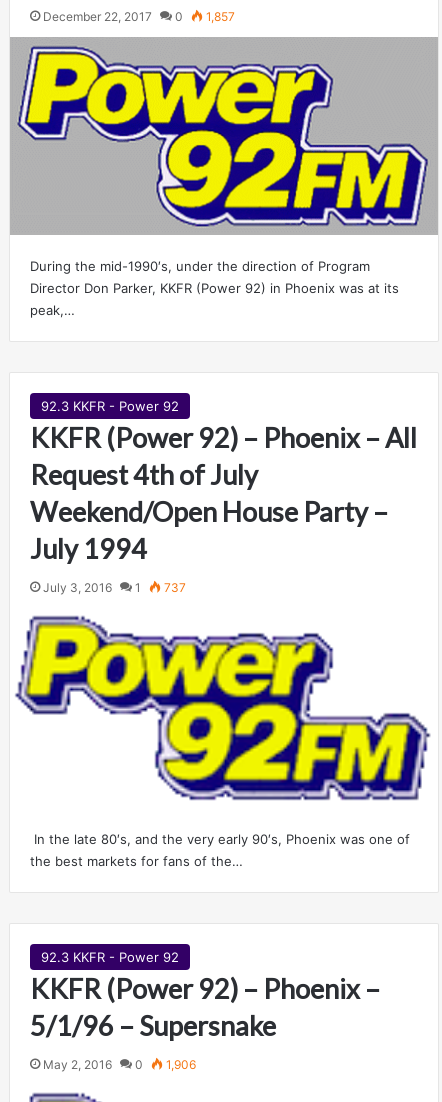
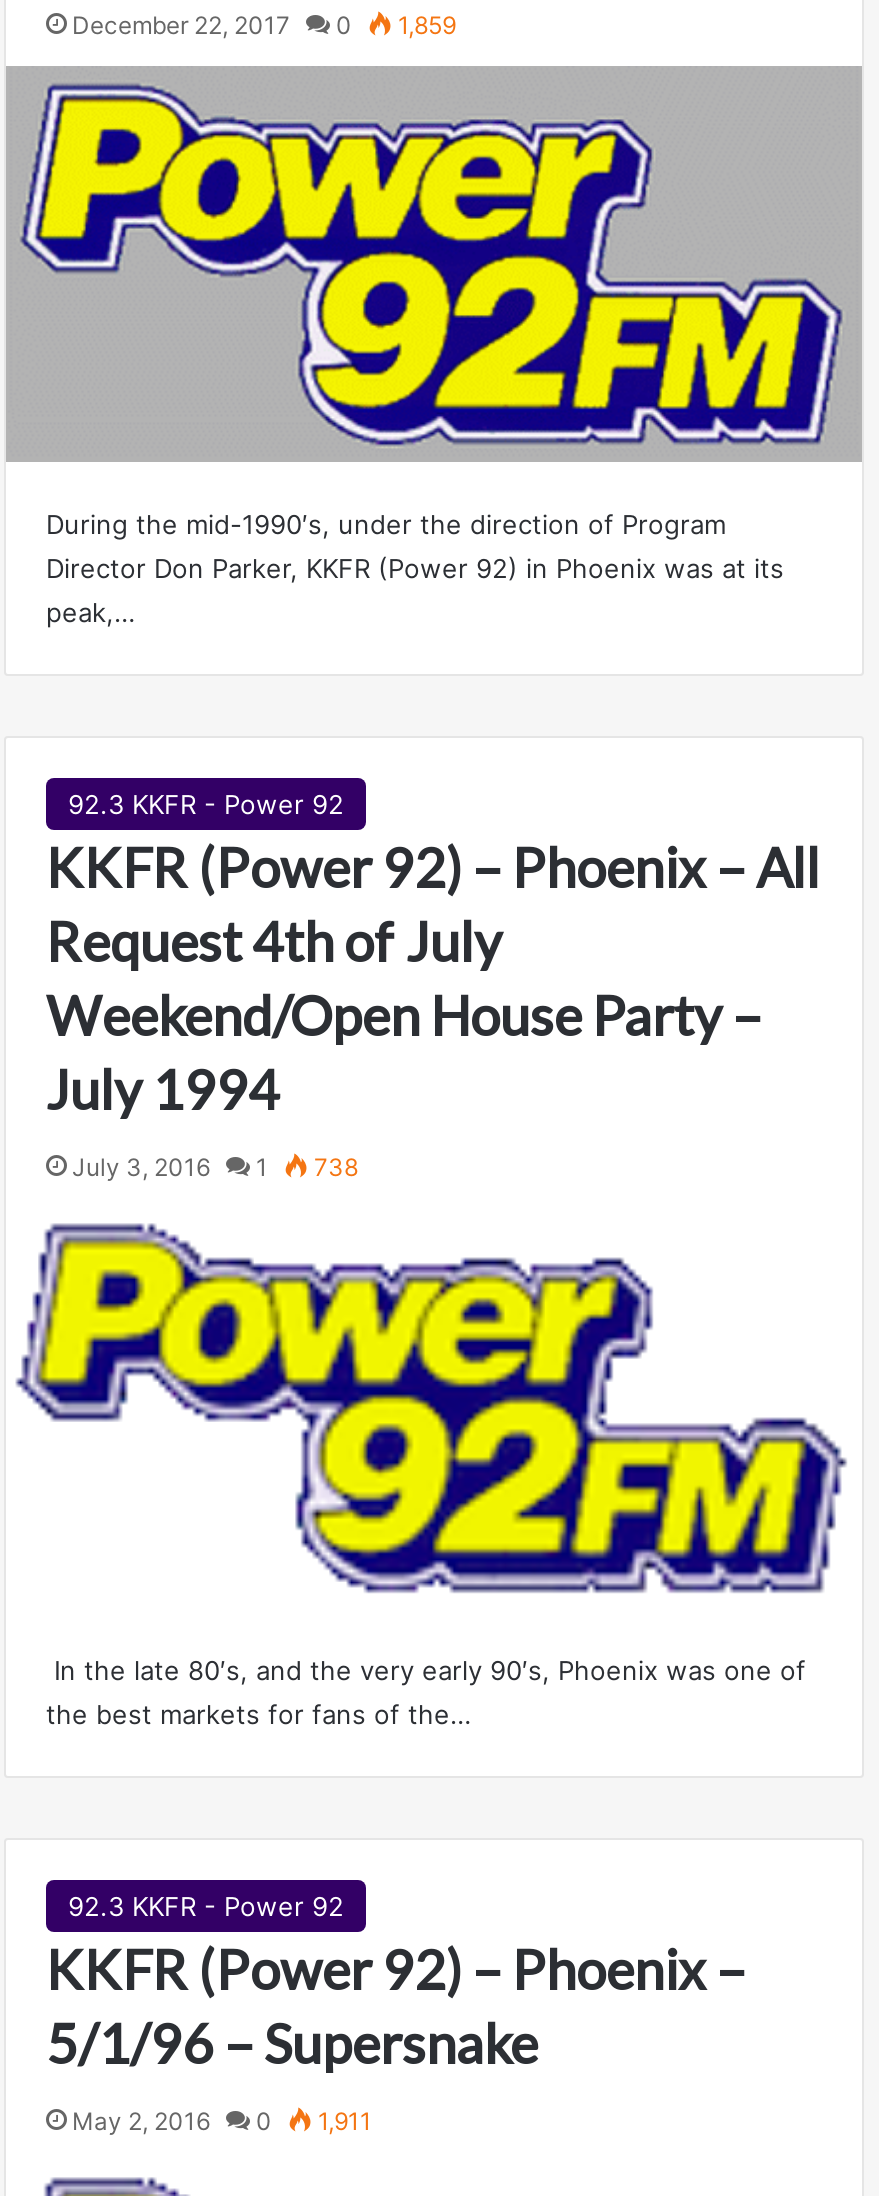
[43,9,235,24] December 22, 2017 0 1,857 -> [72,9,456,39] December 22, 2017 0 1,859
[43,580,186,595] July 3, 2016 1 737 -> [72,1153,358,1183] July 3, 2016 1 738
[43,1057,196,1072] May 2, 2016 0 1,906 -> [72,2106,372,2136] May 2, 2016 0 1,911

